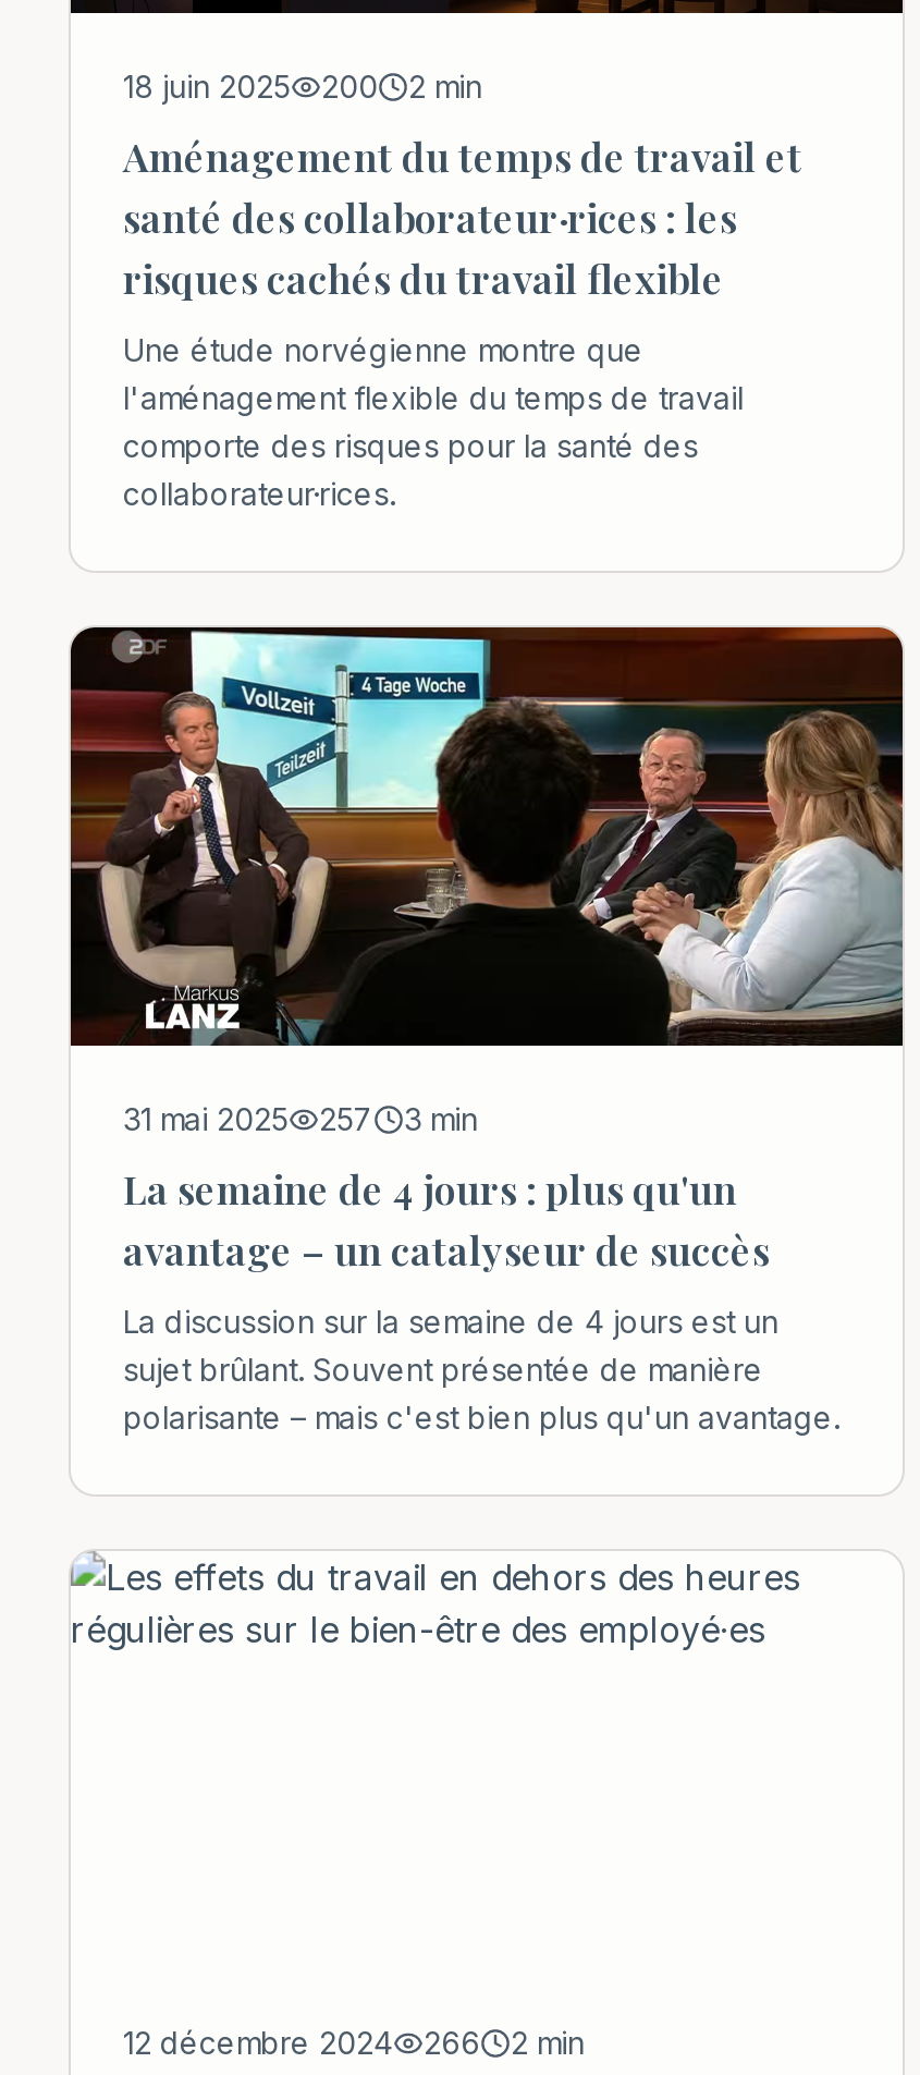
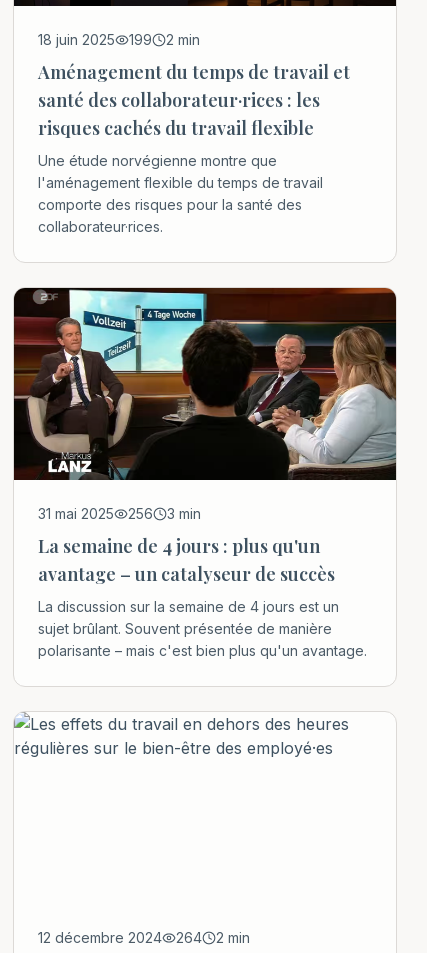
[123,68,482,105] 18 juin 2025 200 2 min -> [38,31,200,48] 18 juin 2025 199 2 min
[123,1100,478,1137] 31 mai 2025 257 3 min -> [38,505,201,522] 31 mai 2025 256 3 min
[123,2024,585,2061] 12 décembre 2024 266 2 min -> [38,929,250,946] 12 décembre 2024 264 2 min

